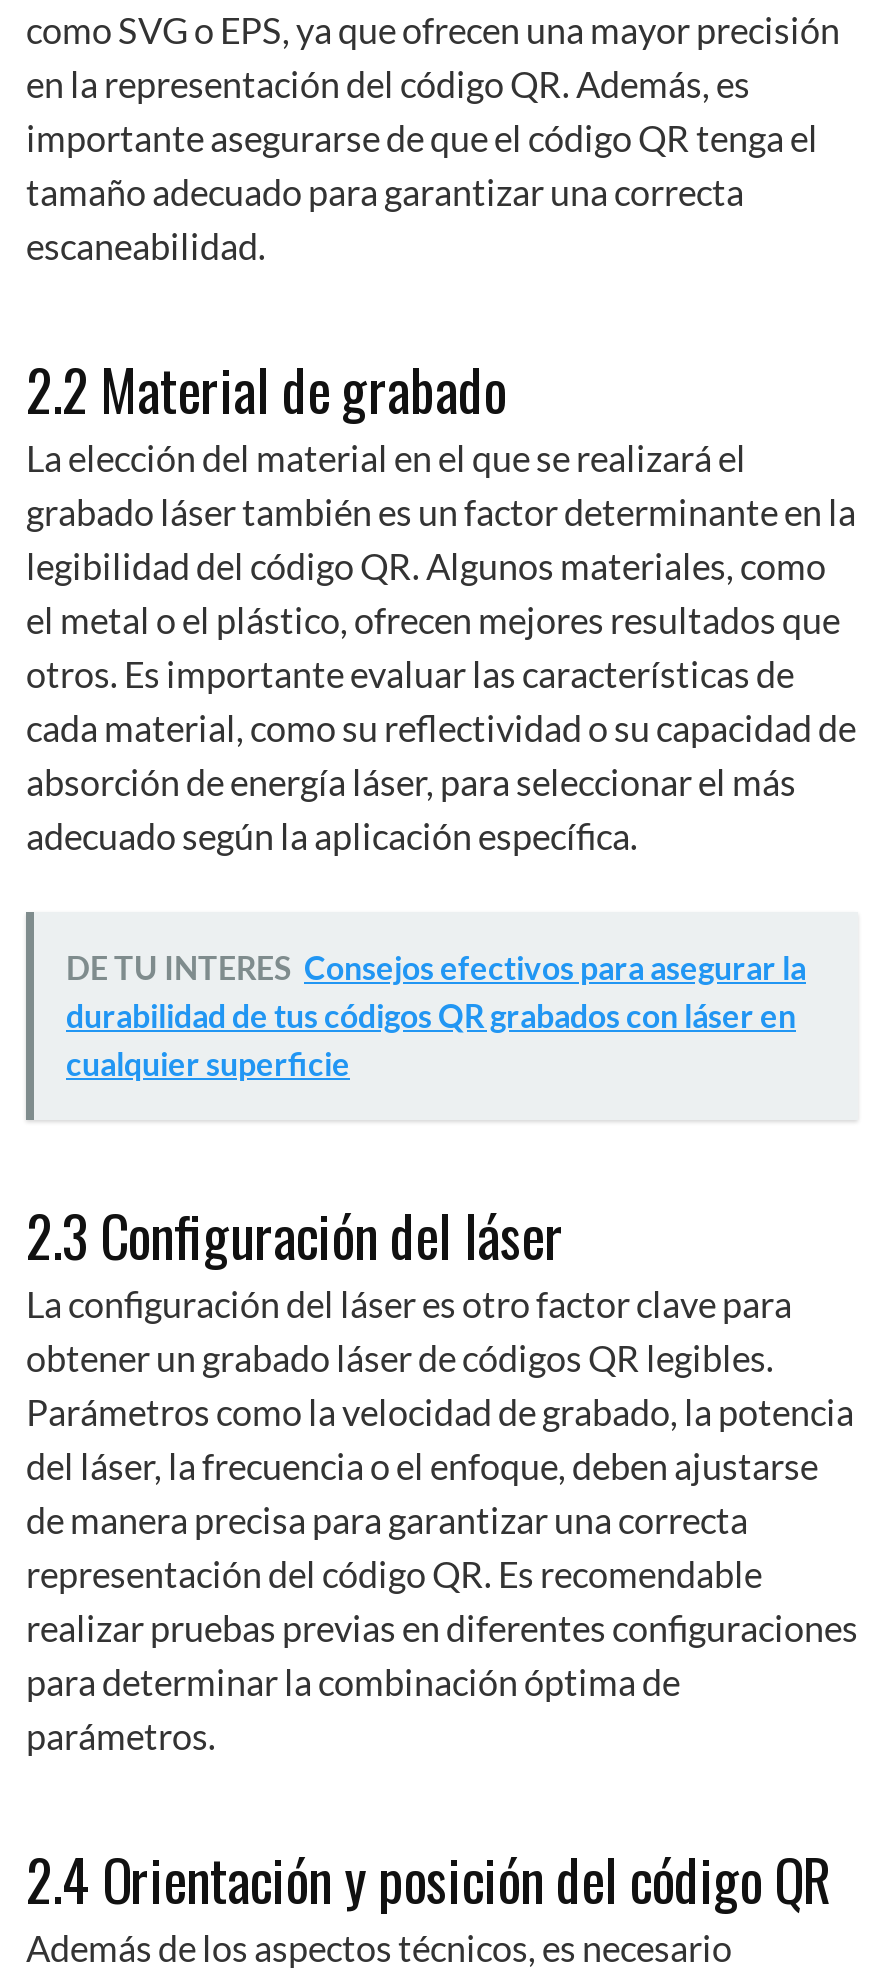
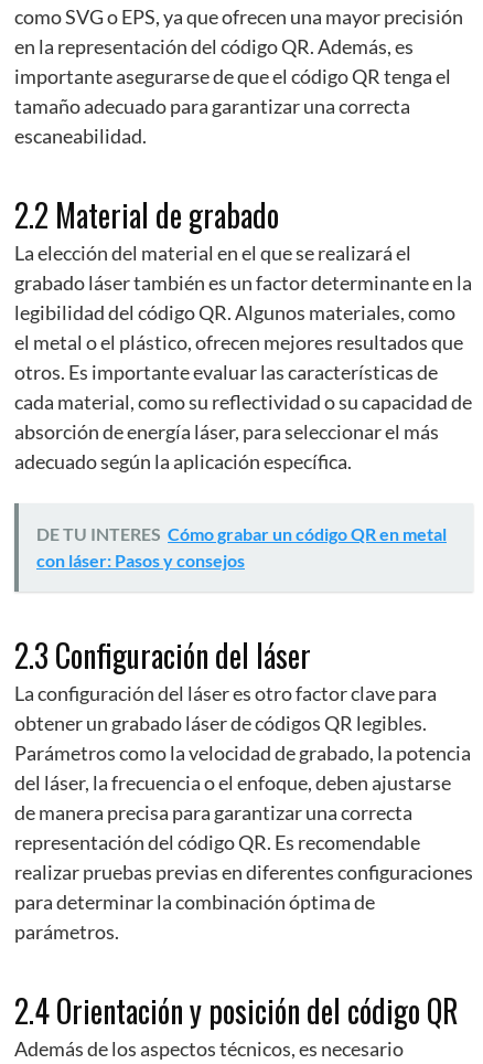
[66,947,806,1081] DE TU INTERES Consejos efectivos para asegurar la | durabilidad de tus códigos QR grabados con láser en | cualquier superficie -> [36,523,447,570] DE TU INTERES Cómo grabar un código QR en metal | con láser: Pasos y consejos

